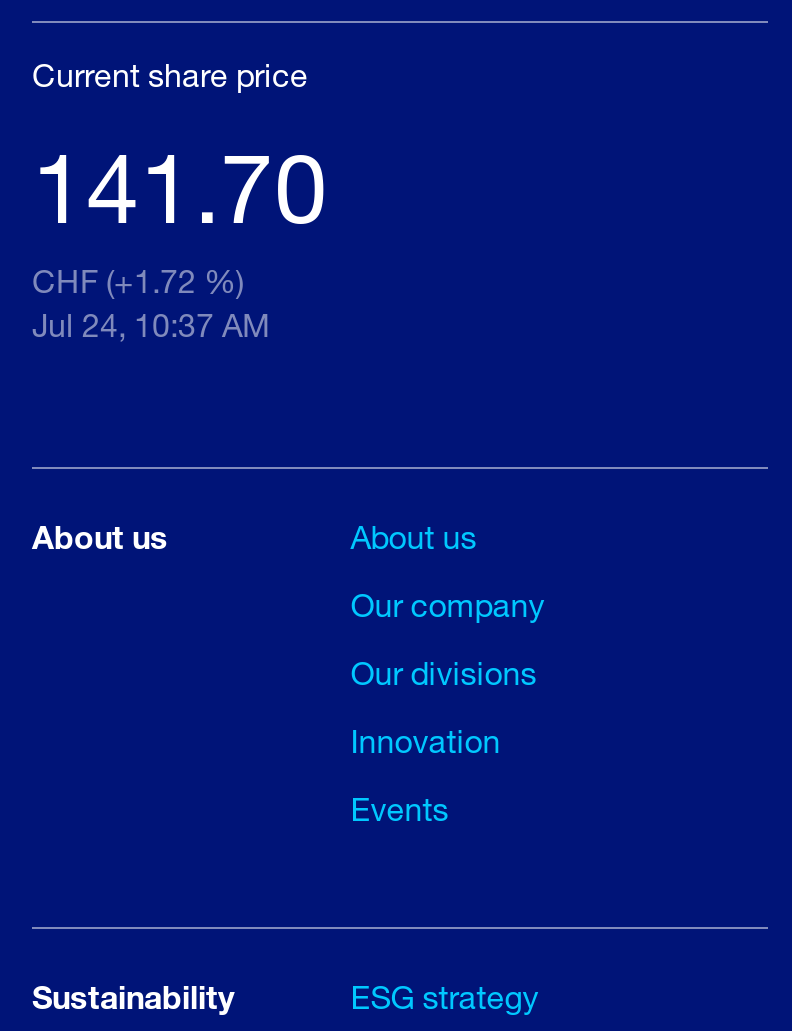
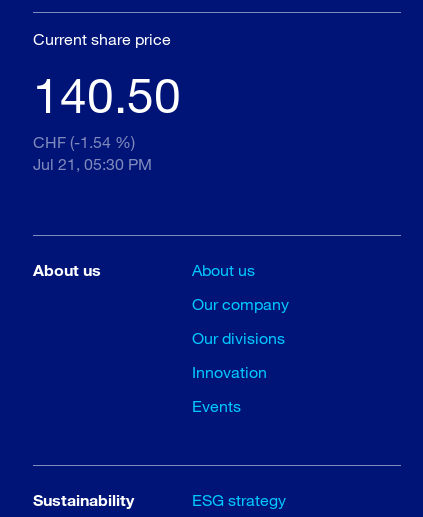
[32,128,328,244] 141.70 -> [33,65,181,123] 140.50
[32,262,244,300] CHF (+1.72 %) -> [33,132,135,151] CHF (-1.54 %)
[32,306,270,344] Jul 24, 10:37 AM -> [33,154,152,173] Jul 21, 05:30 PM

